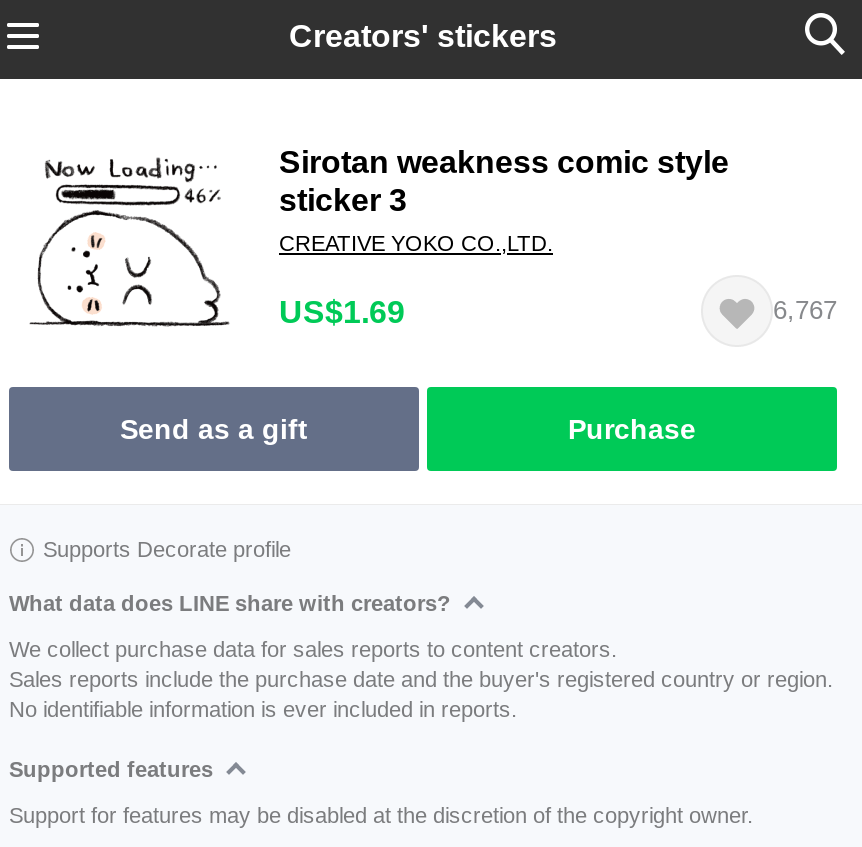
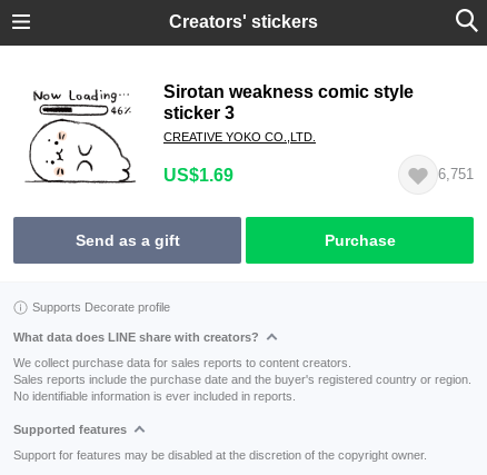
[773,295,837,325] 6,767 -> [438,166,474,182] 6,751

